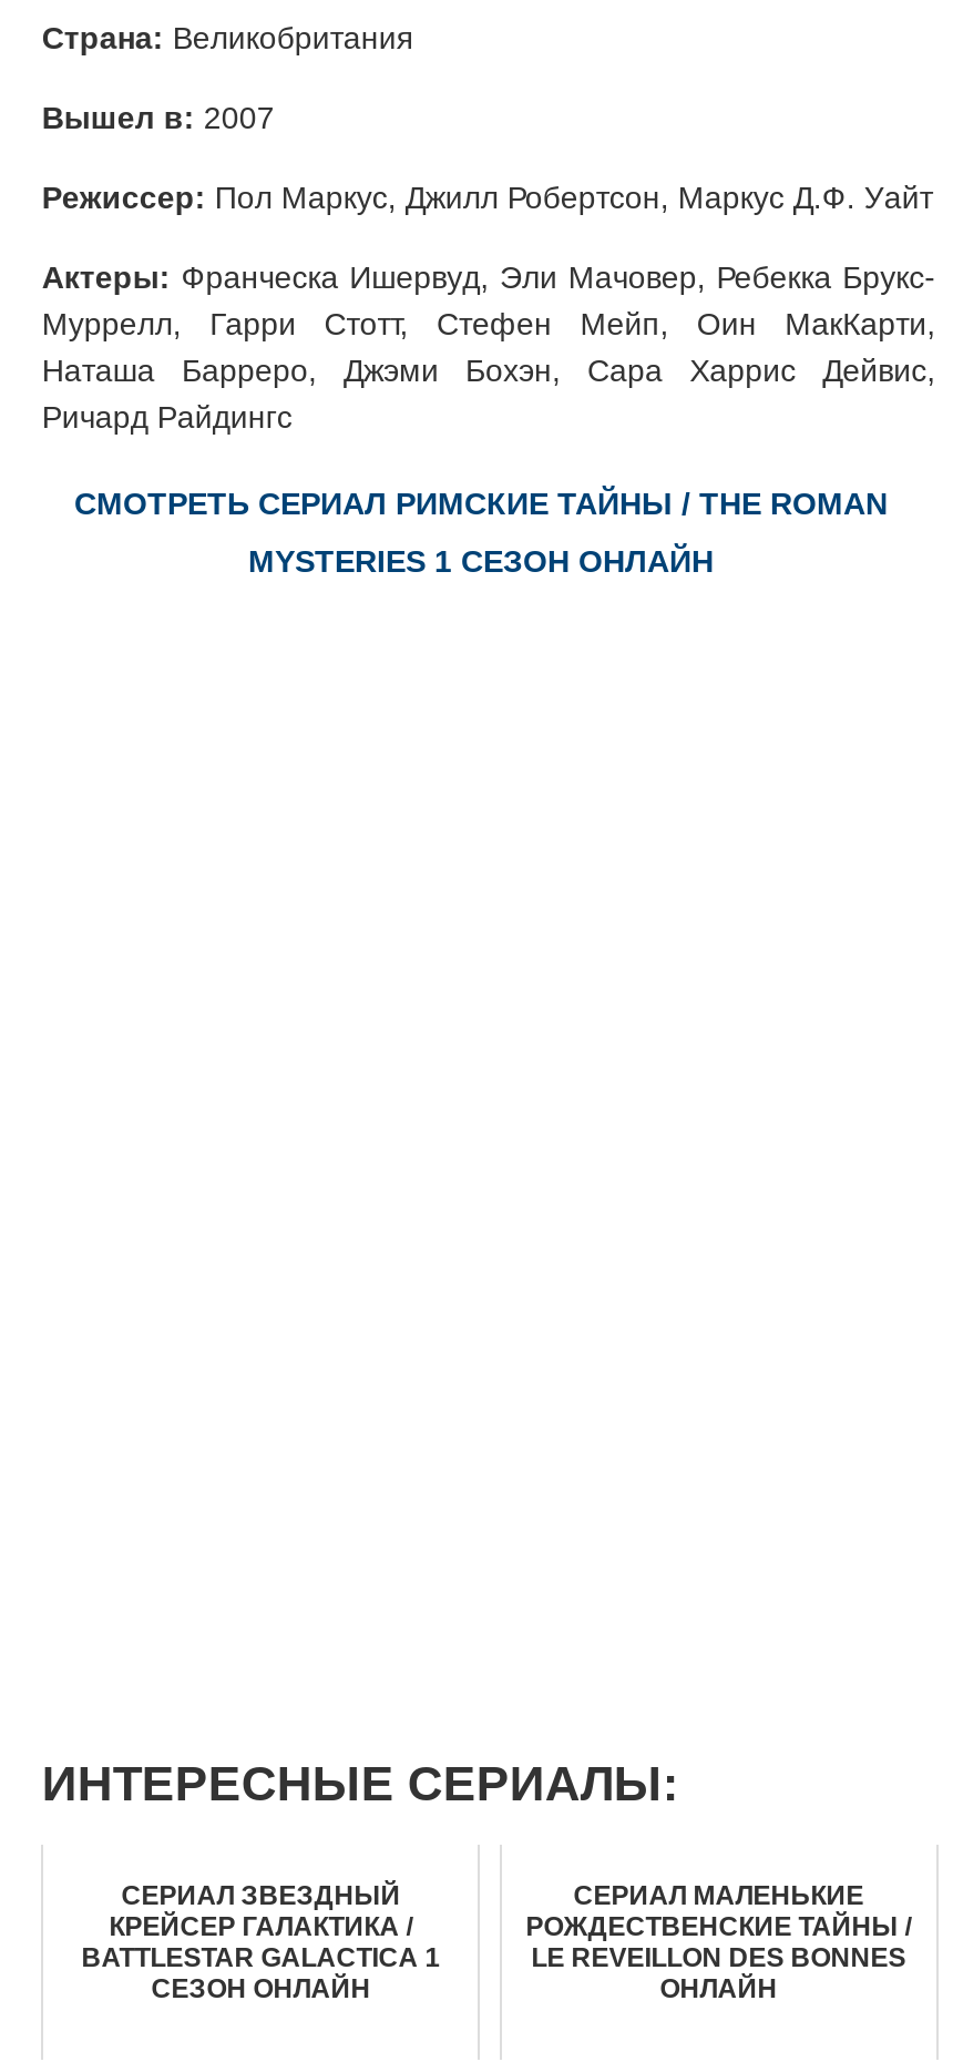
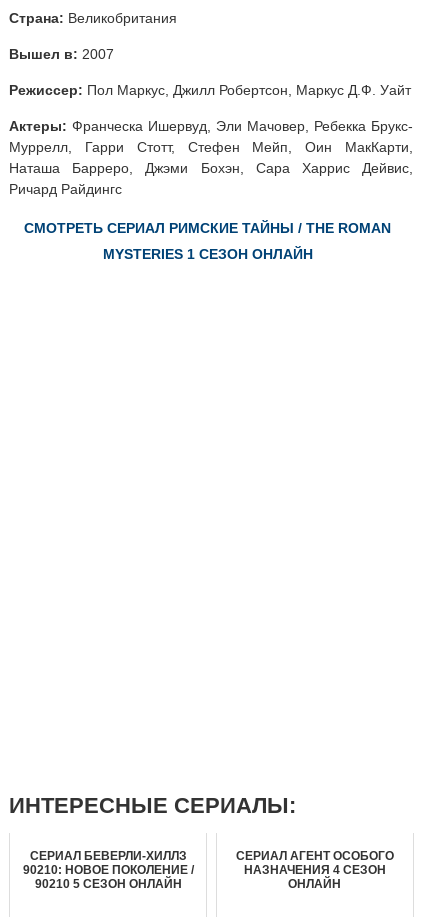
[81,1880,440,2004] СЕРИАЛ ЗВЕЗДНЫЙ | КРЕЙСЕР ГАЛАКТИКА / | BATTLESTAR GALACTICA 1 | СЕЗОН ОНЛАЙН -> [23,849,194,891] СЕРИАЛ БЕВЕРЛИ-ХИЛЛЗ | 90210: НОВОЕ ПОКОЛЕНИЕ / | 90210 5 СЕЗОН ОНЛАЙН
[526,1880,912,1973] СЕРИАЛ МАЛЕНЬКИЕ | РОЖДЕСТВЕНСКИЕ ТАЙНЫ / | LE REVEILLON DES BONNES -> [236,849,394,877] СЕРИАЛ АГЕНТ ОСОБОГО | НАЗНАЧЕНИЯ 4 СЕЗОН

